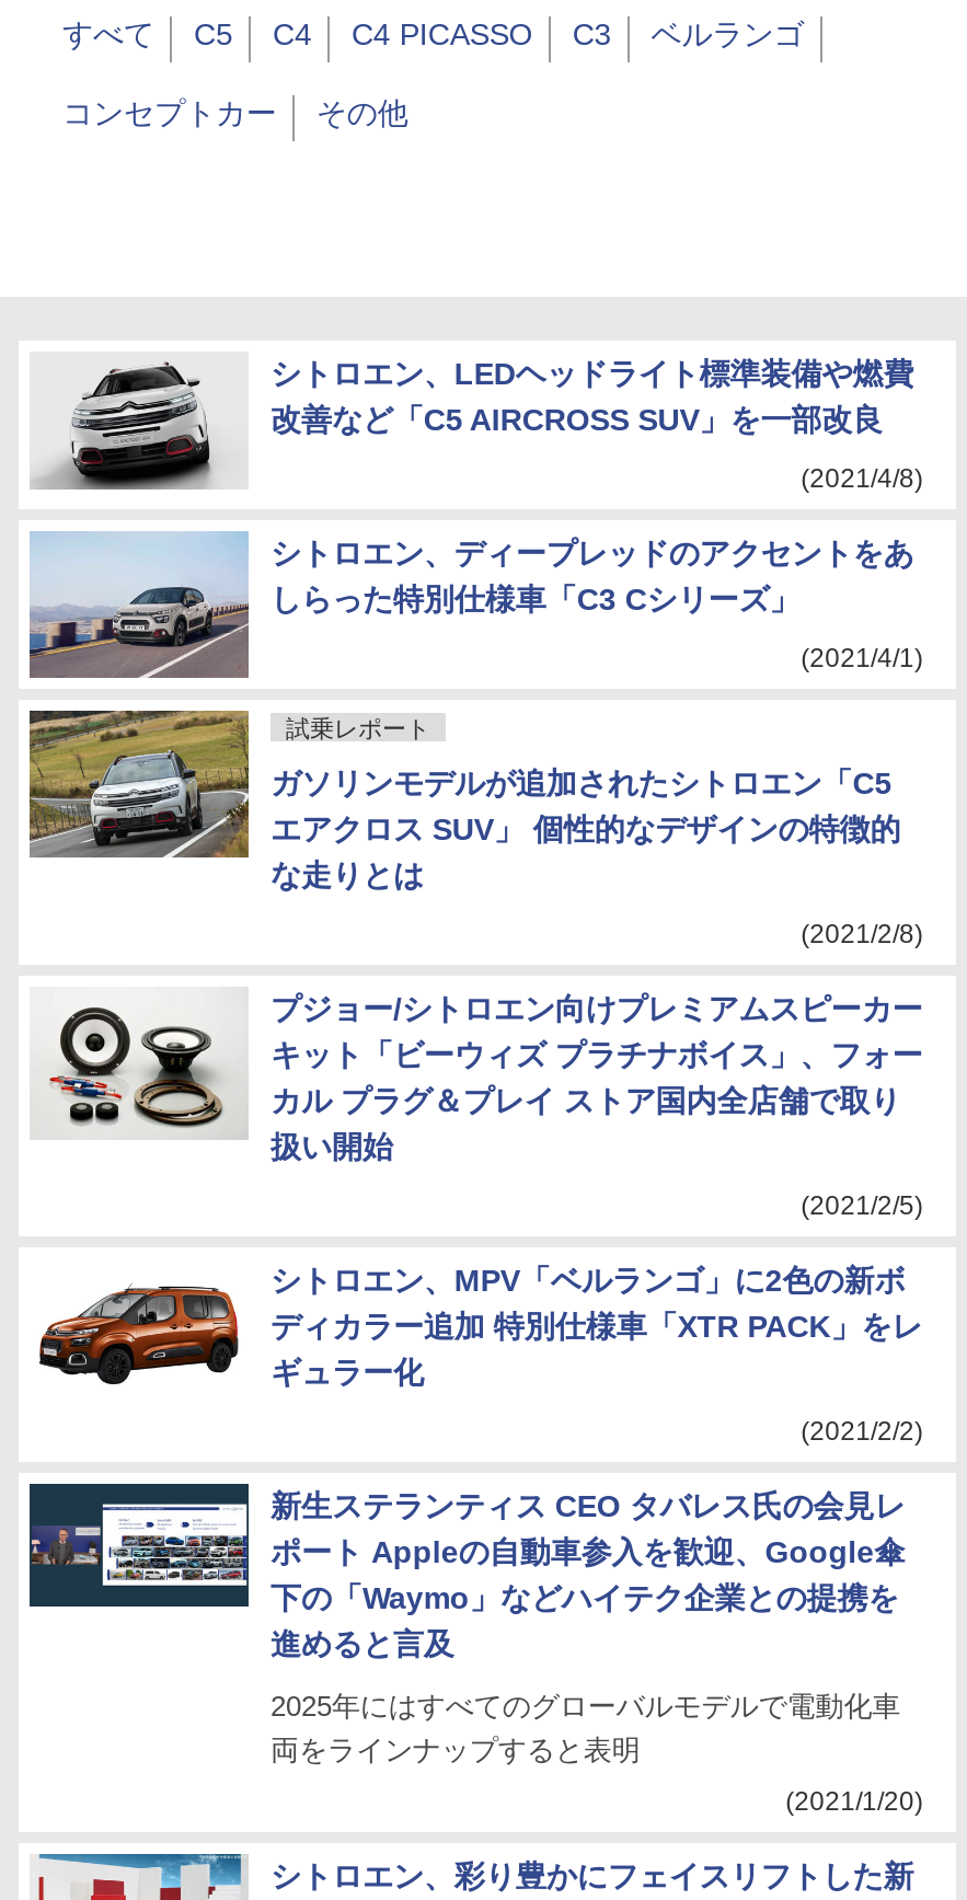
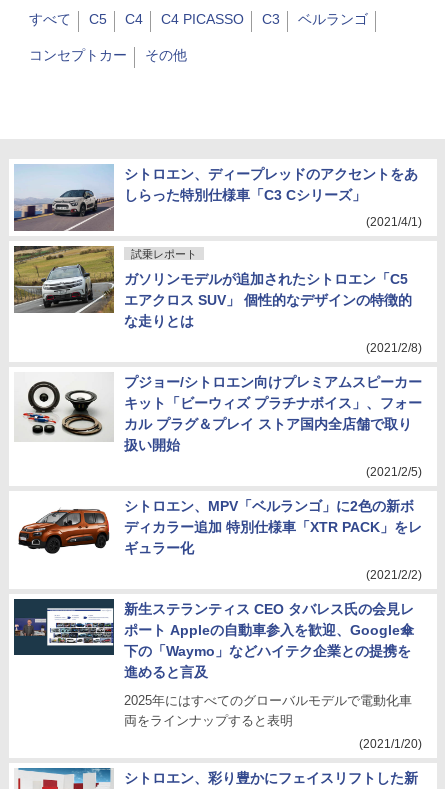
[32,356,923,494] [image] | シトロエン、LEDヘッドライト標準装備や燃費 | 改善など「C5 AIRCROSS SUV」を一部改良 | (2021/4/8) -> none

